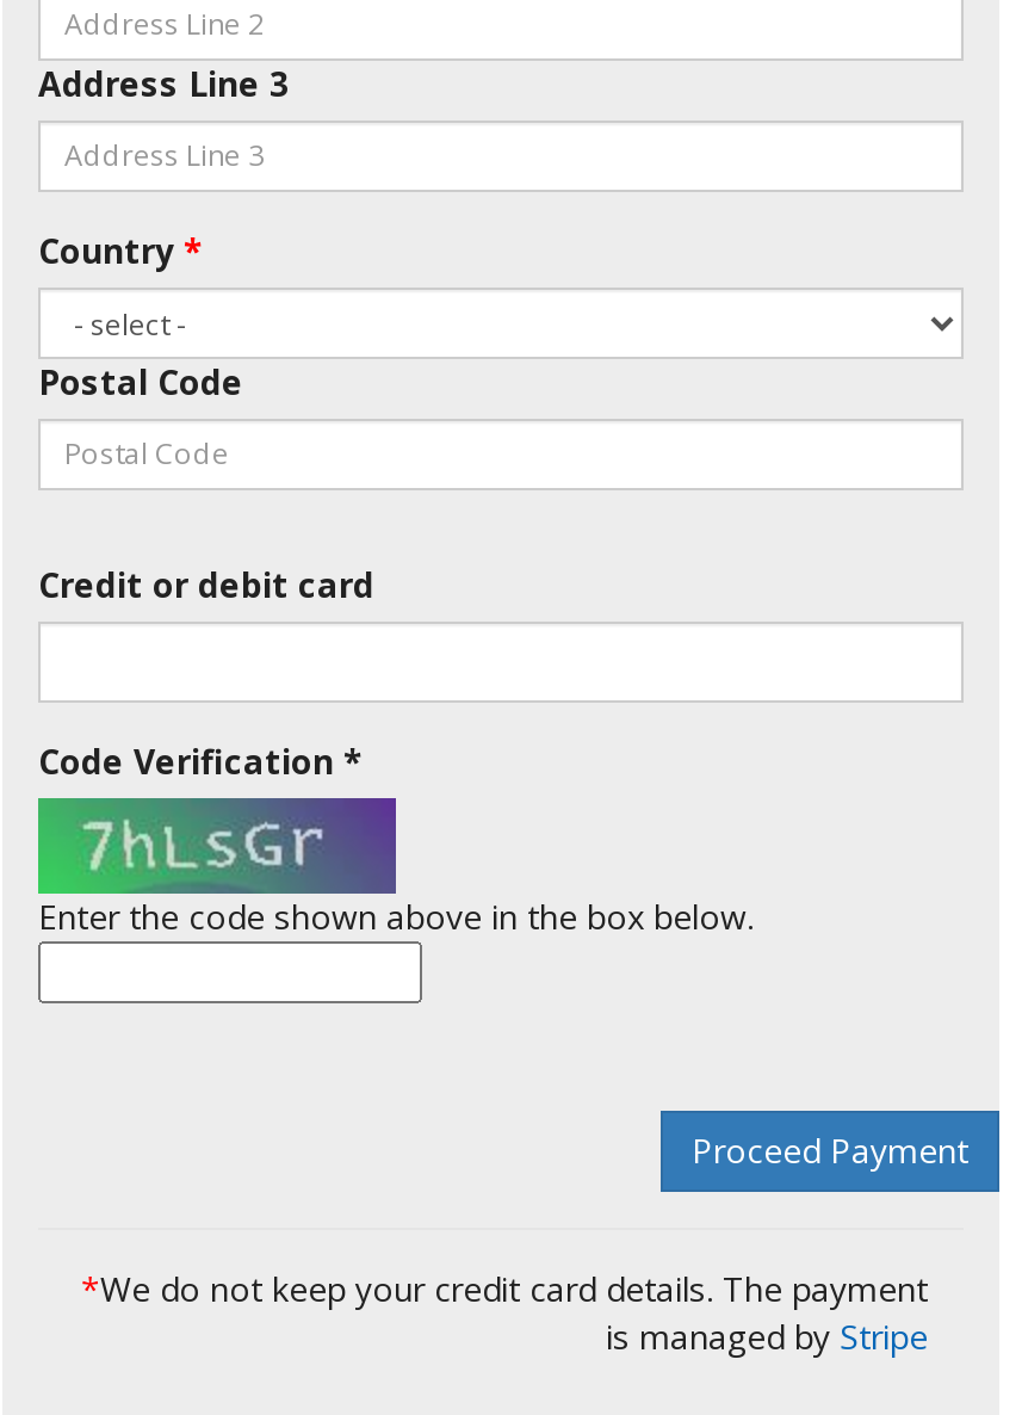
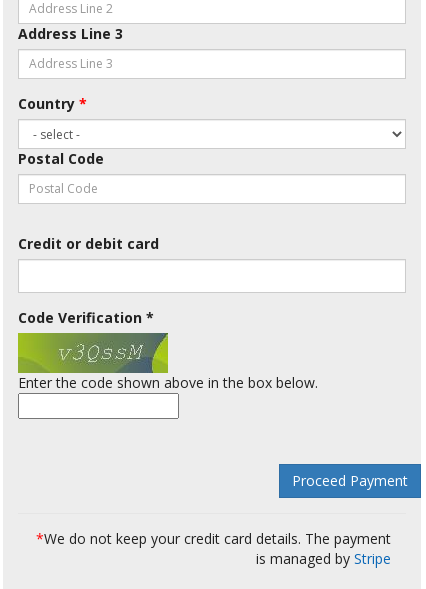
[36,796,398,886] [image] -> [17,332,169,370] [image]

